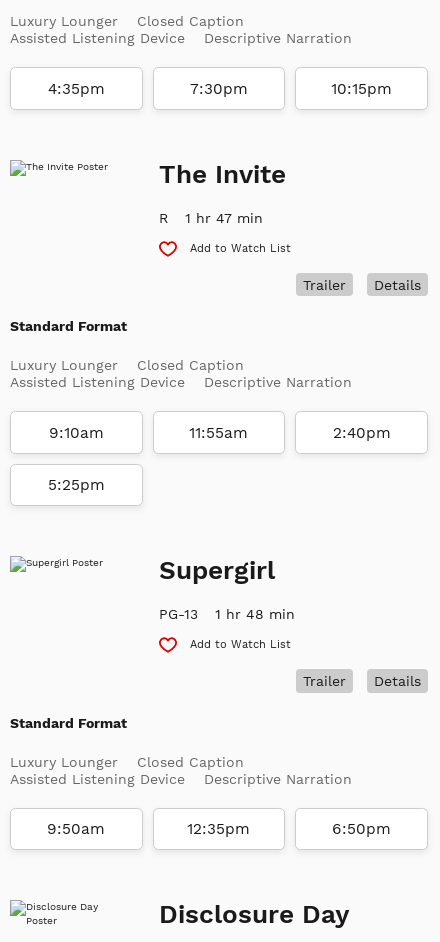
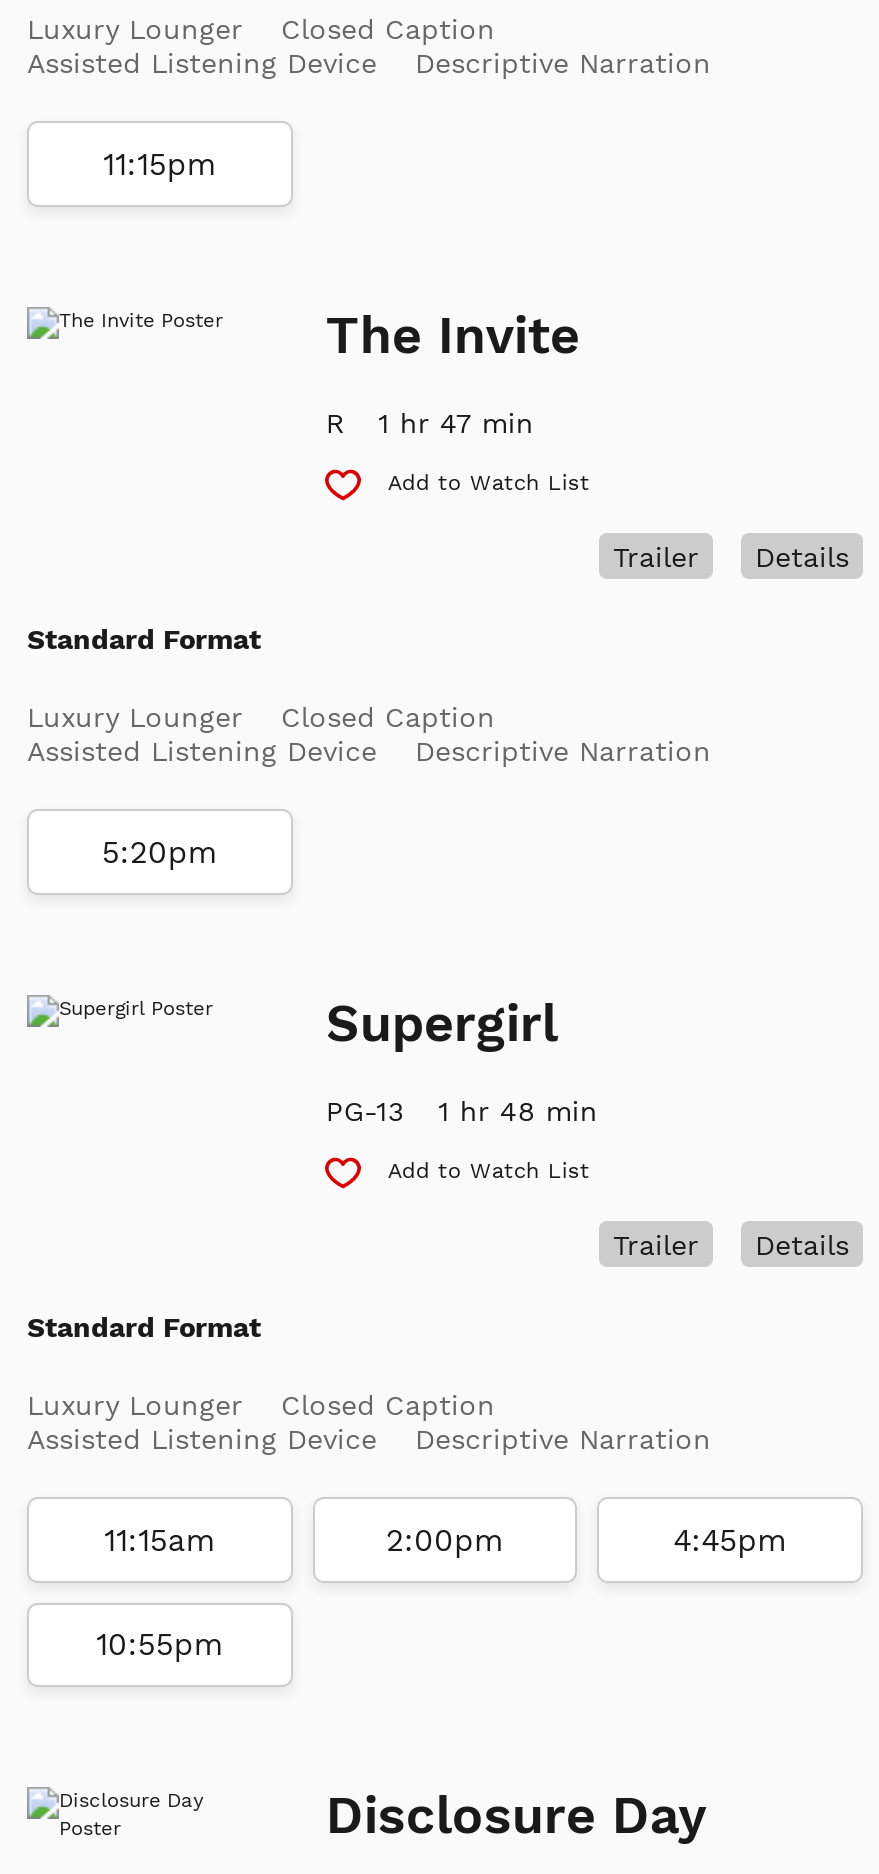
[48,80,392,98] 4:35pm | 7:30pm | 10:15pm -> [103,146,217,182] 11:15pm
[48,423,391,494] 9:10am | 11:55am | 2:40pm | 5:25pm -> [102,834,218,870] 5:20pm
moved [10,555,421,787] -> [27,993,849,1456]: Supergirl | PG-13 | 1 hr 48 min | ... | Assisted Listening Device | Descriptive Narration
[47,820,391,838] 9:50am | 12:35pm | 6:50pm -> [96,1522,787,1663] 11:15am | 2:00pm | 4:45pm | 10:55pm

